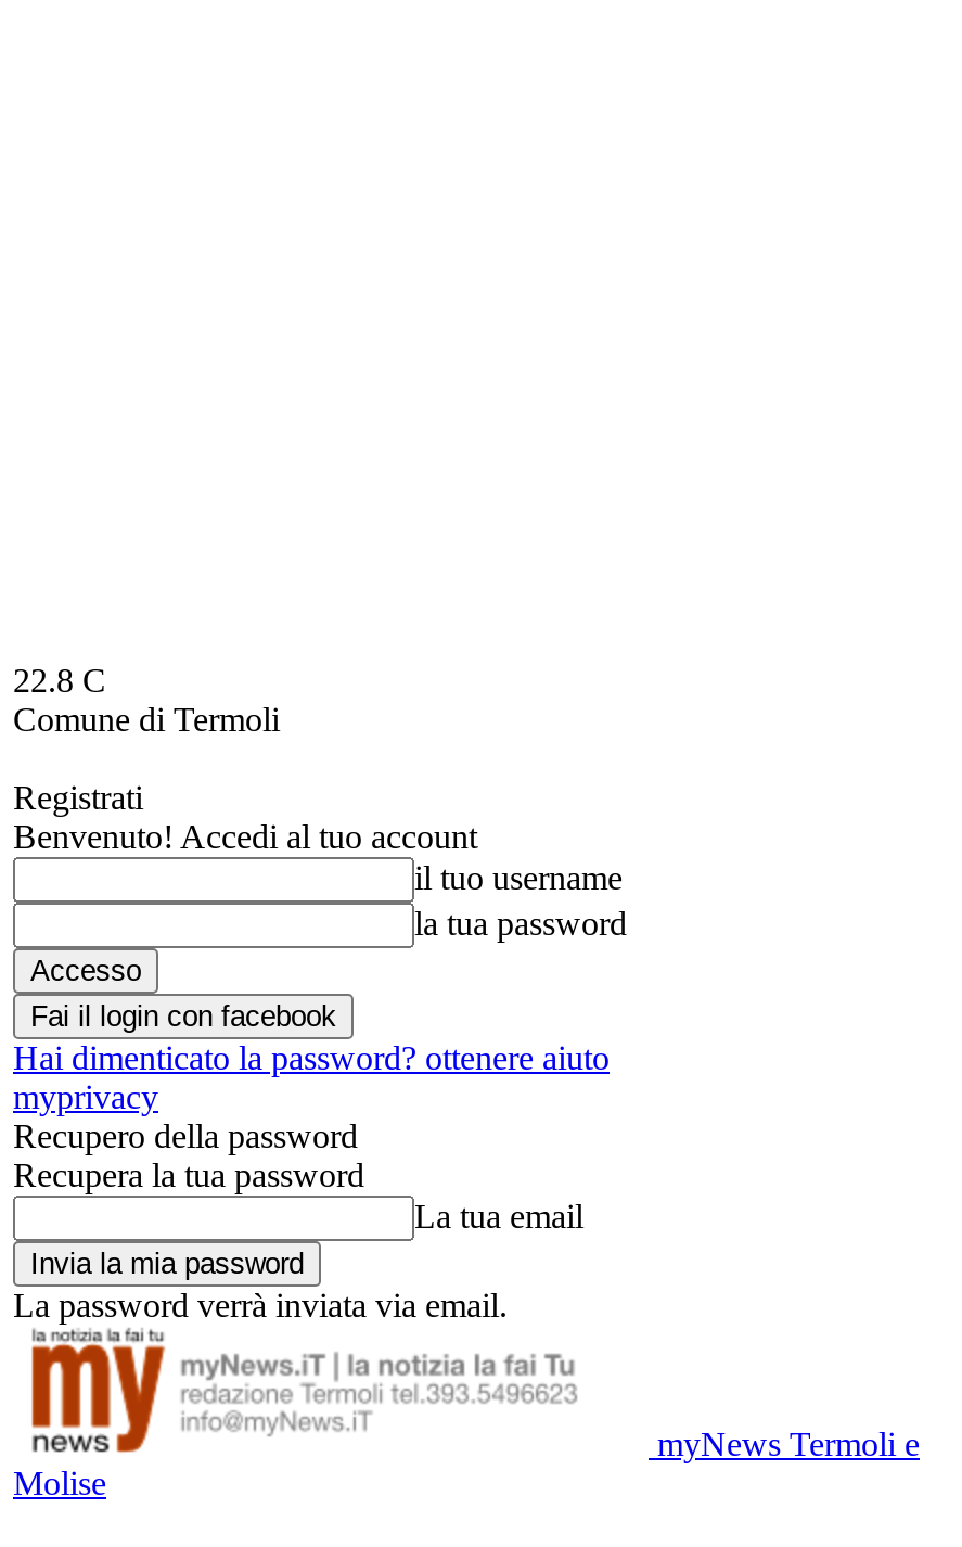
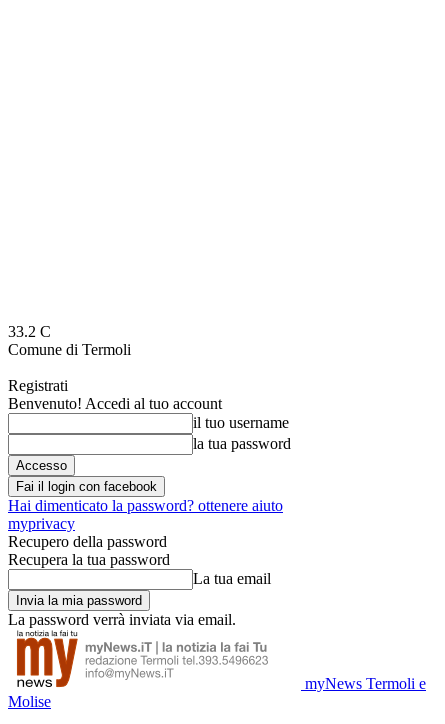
[13,662,106,699] 22.8 C -> [8,323,51,340] 33.2 C

